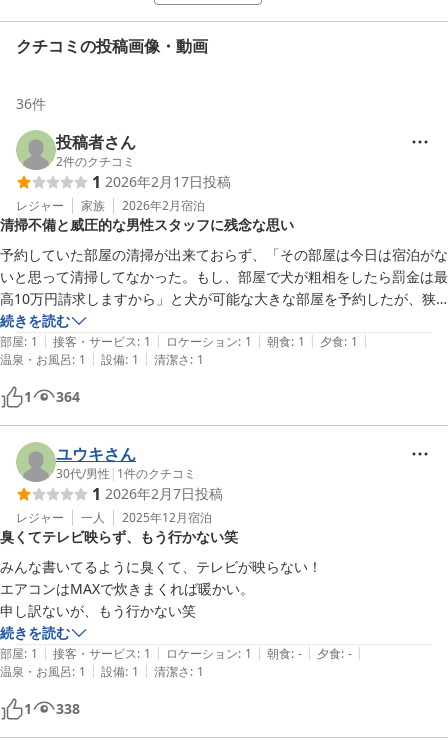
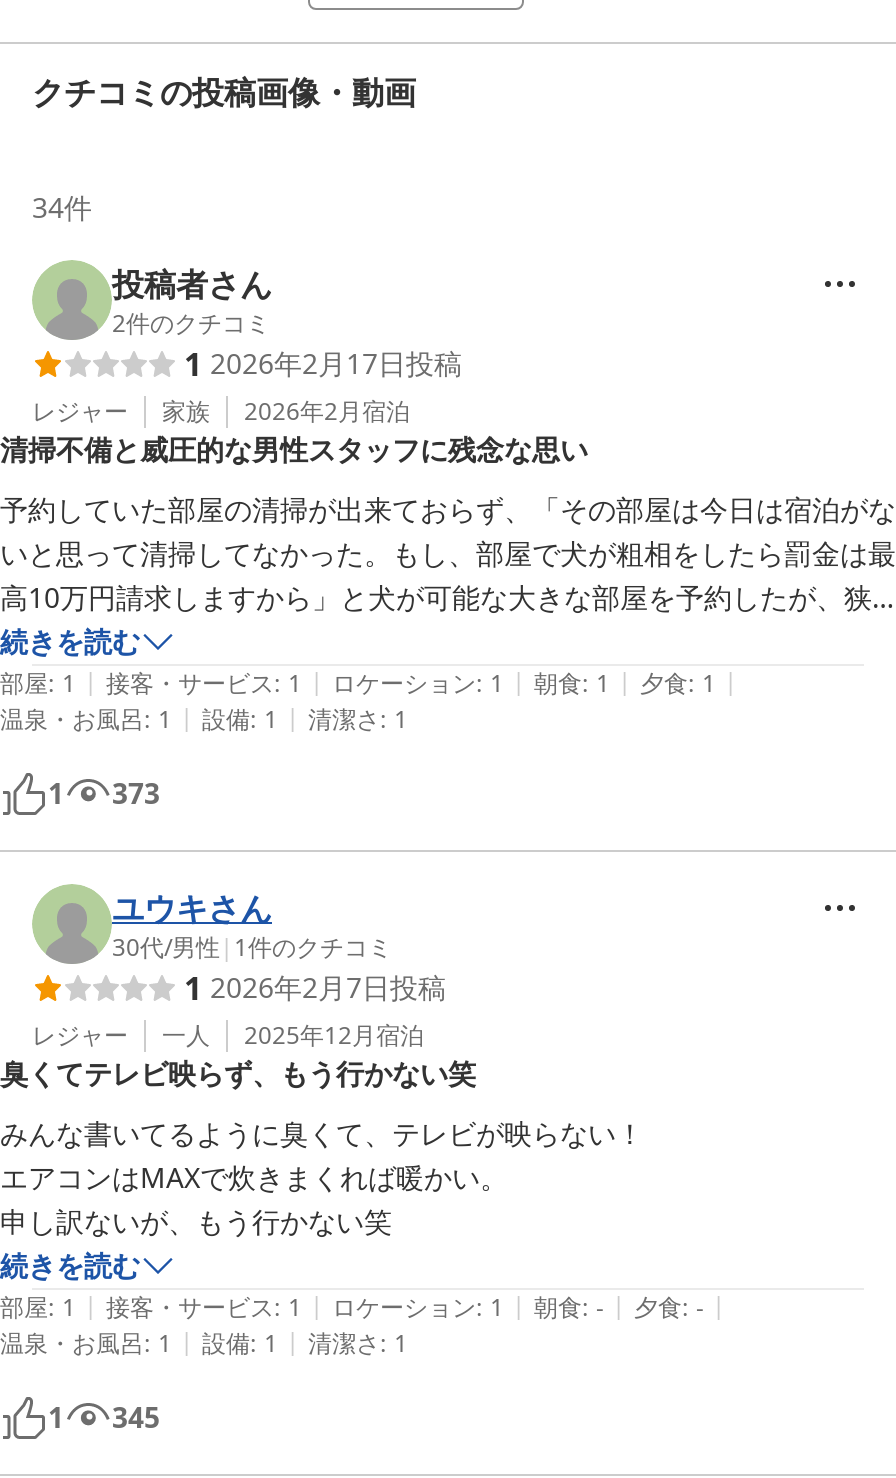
[16,94,46,113] 36件 -> [32,188,92,226] 34件
[24,387,80,406] 1 364 -> [48,774,160,812] 1 373
[24,699,80,718] 1 338 -> [48,1398,160,1436] 1 345

